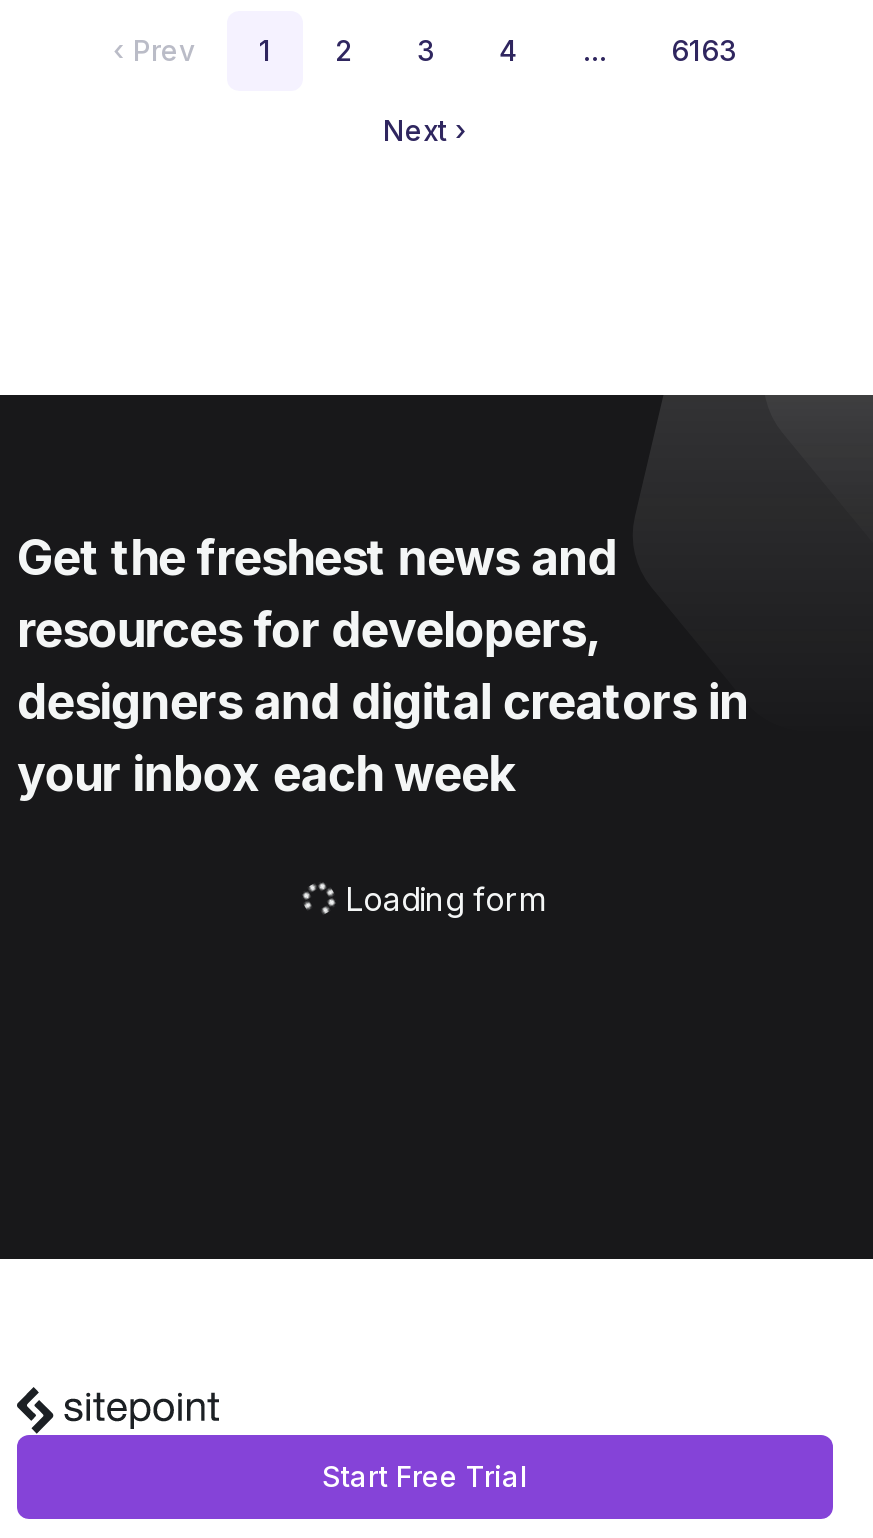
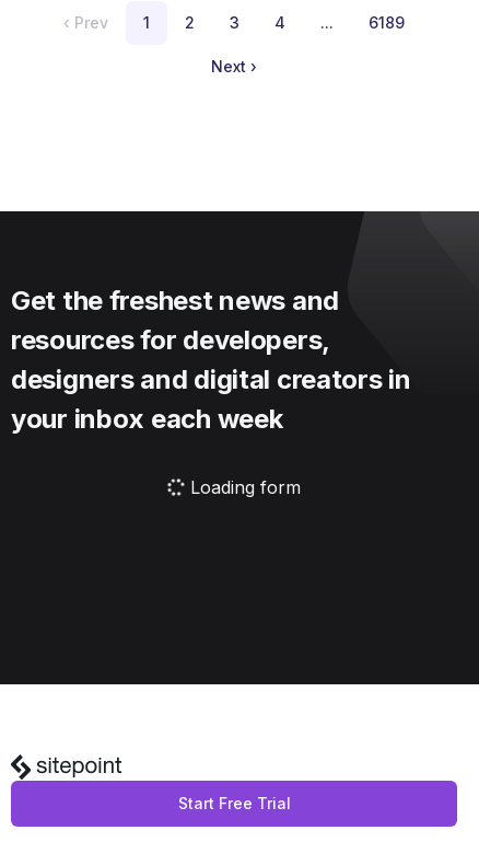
[671,33,737,67] 6163 -> [369,13,405,32] 6189

